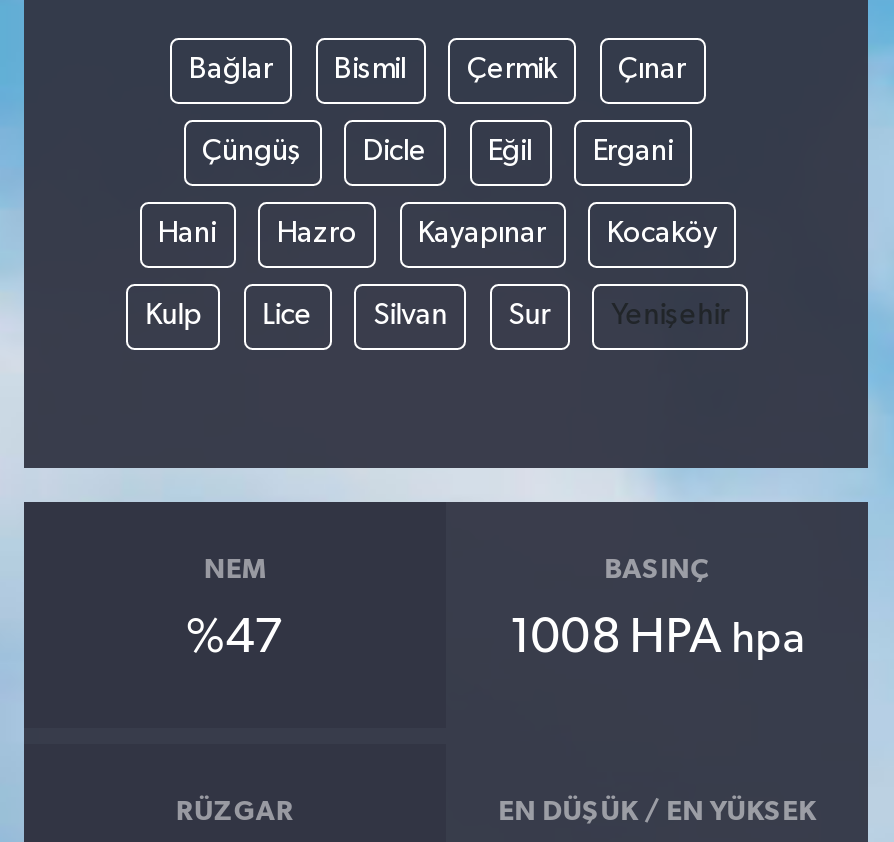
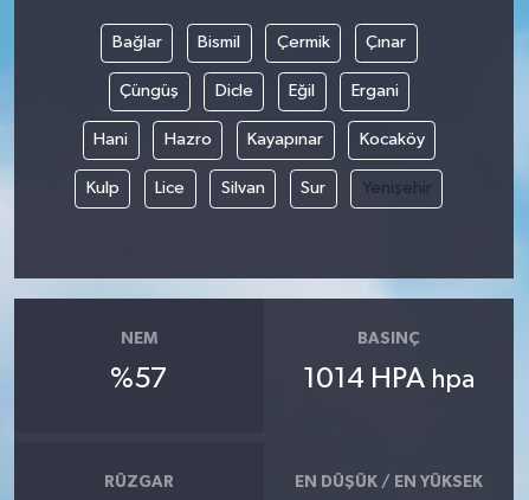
[186,614,284,662] %47 -> [110,365,168,394] %57
[509,614,805,662] 1008 HPA hpa -> [303,365,475,394] 1014 HPA hpa

